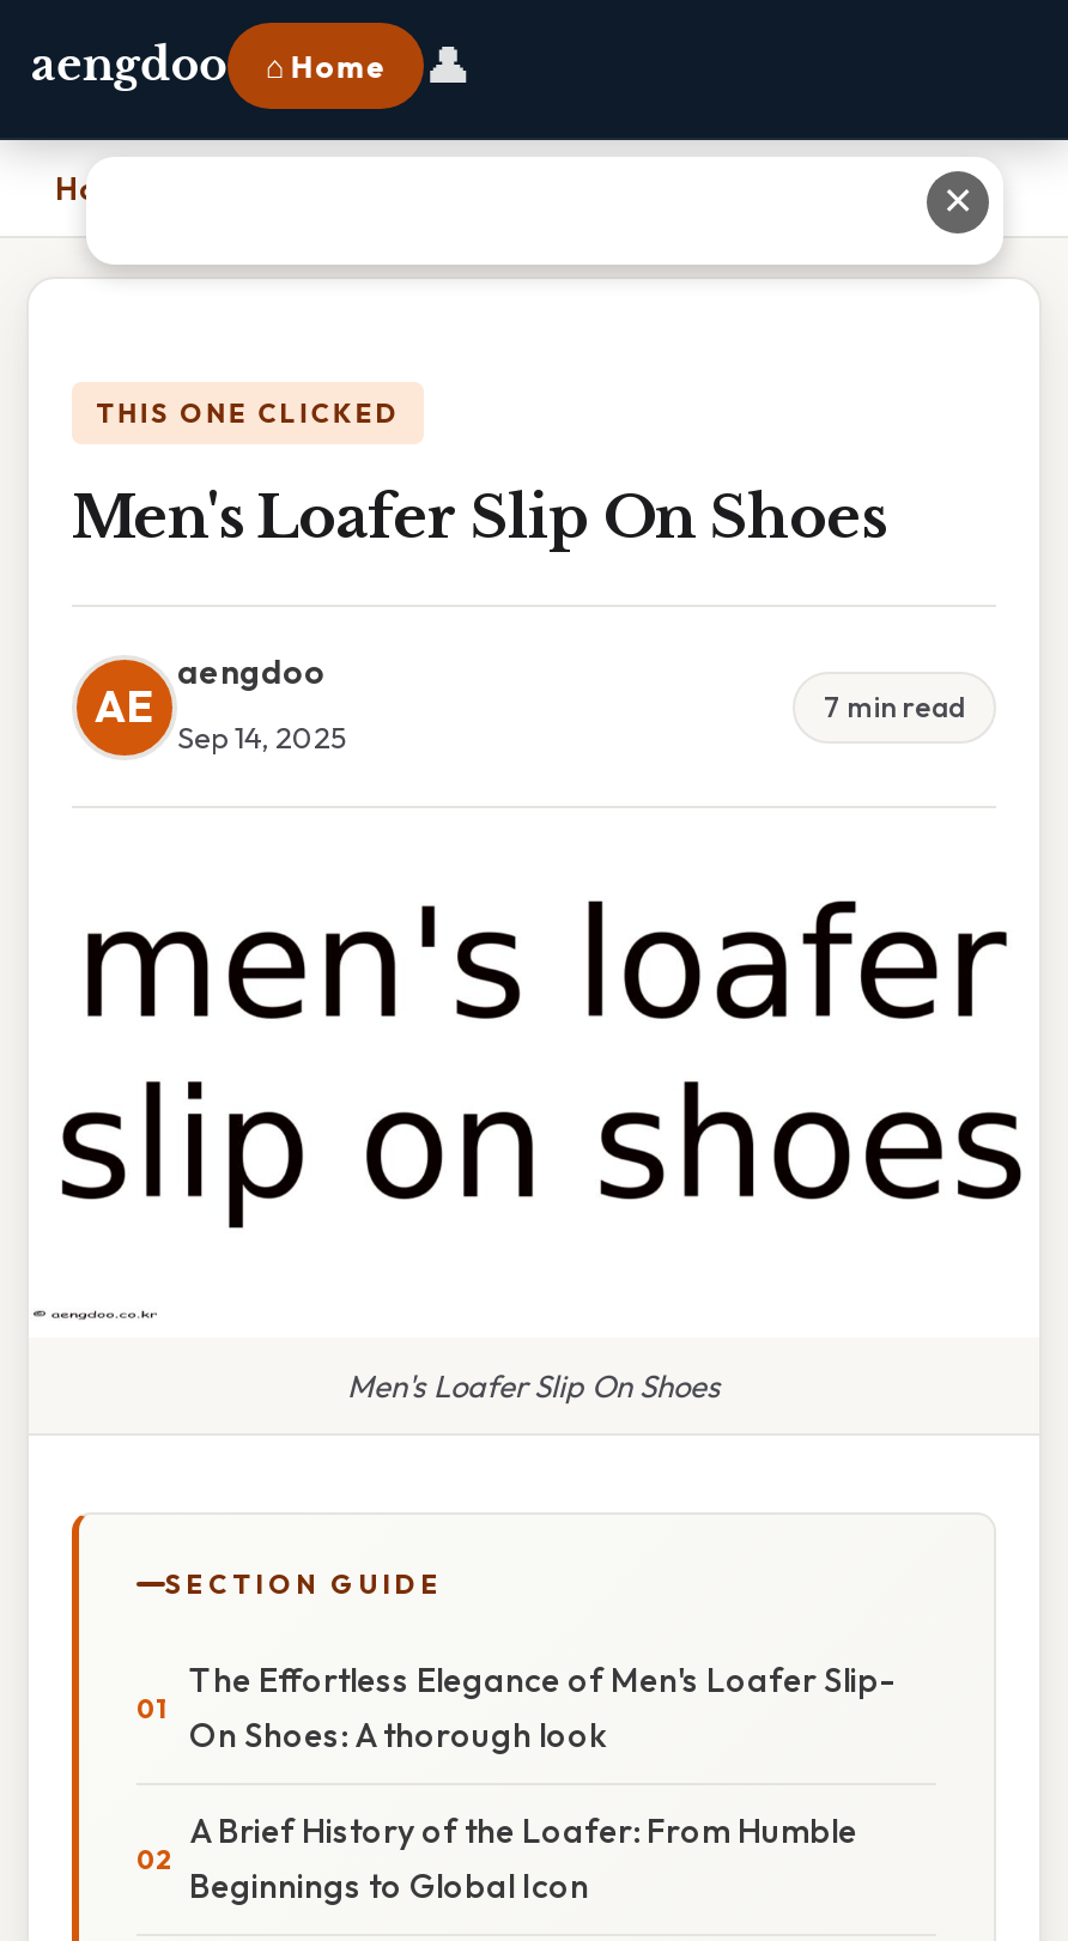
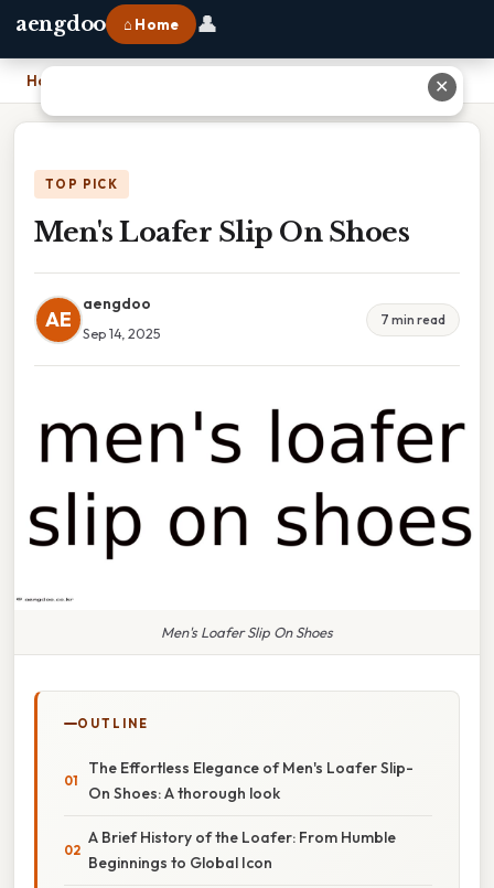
[96,396,401,430] THIS ONE CLICKED -> [45,176,118,192] TOP PICK
[165,1567,443,1600] SECTION GUIDE -> [77,716,149,731] OUTLINE

